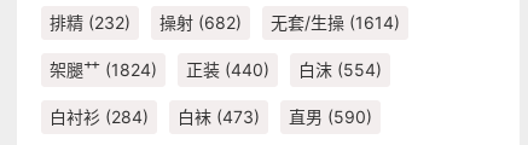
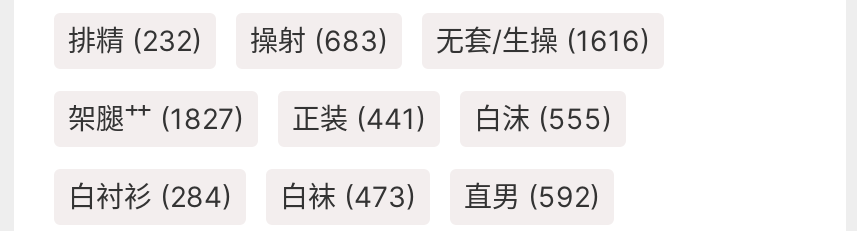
[159,12,242,32] 操射(682) -> [250,22,388,56] 操射(683)
[271,12,400,32] 无套/生操(1614) -> [436,22,650,56] 无套/生操(1616)
[50,59,157,79] 架腿艹(1824) -> [68,100,244,134] 架腿艹(1827)
[186,59,269,79] 正装(440) -> [292,100,426,134] 正装(441)
[298,59,382,79] 白沫(554) -> [474,100,612,134] 白沫(555)
[50,106,372,127] 白衬衫(284) 白袜(473) 直男(590) -> [68,178,600,212] 白衬衫(284) 白袜(473) 直男(592)

